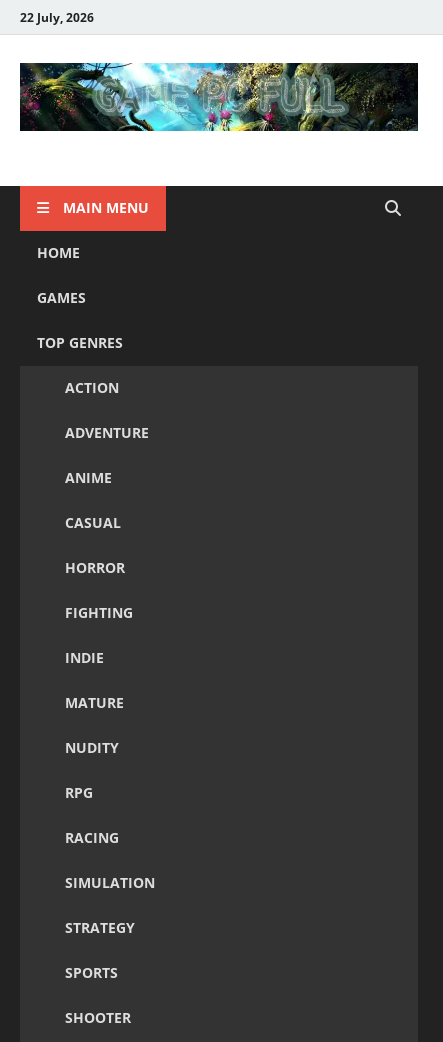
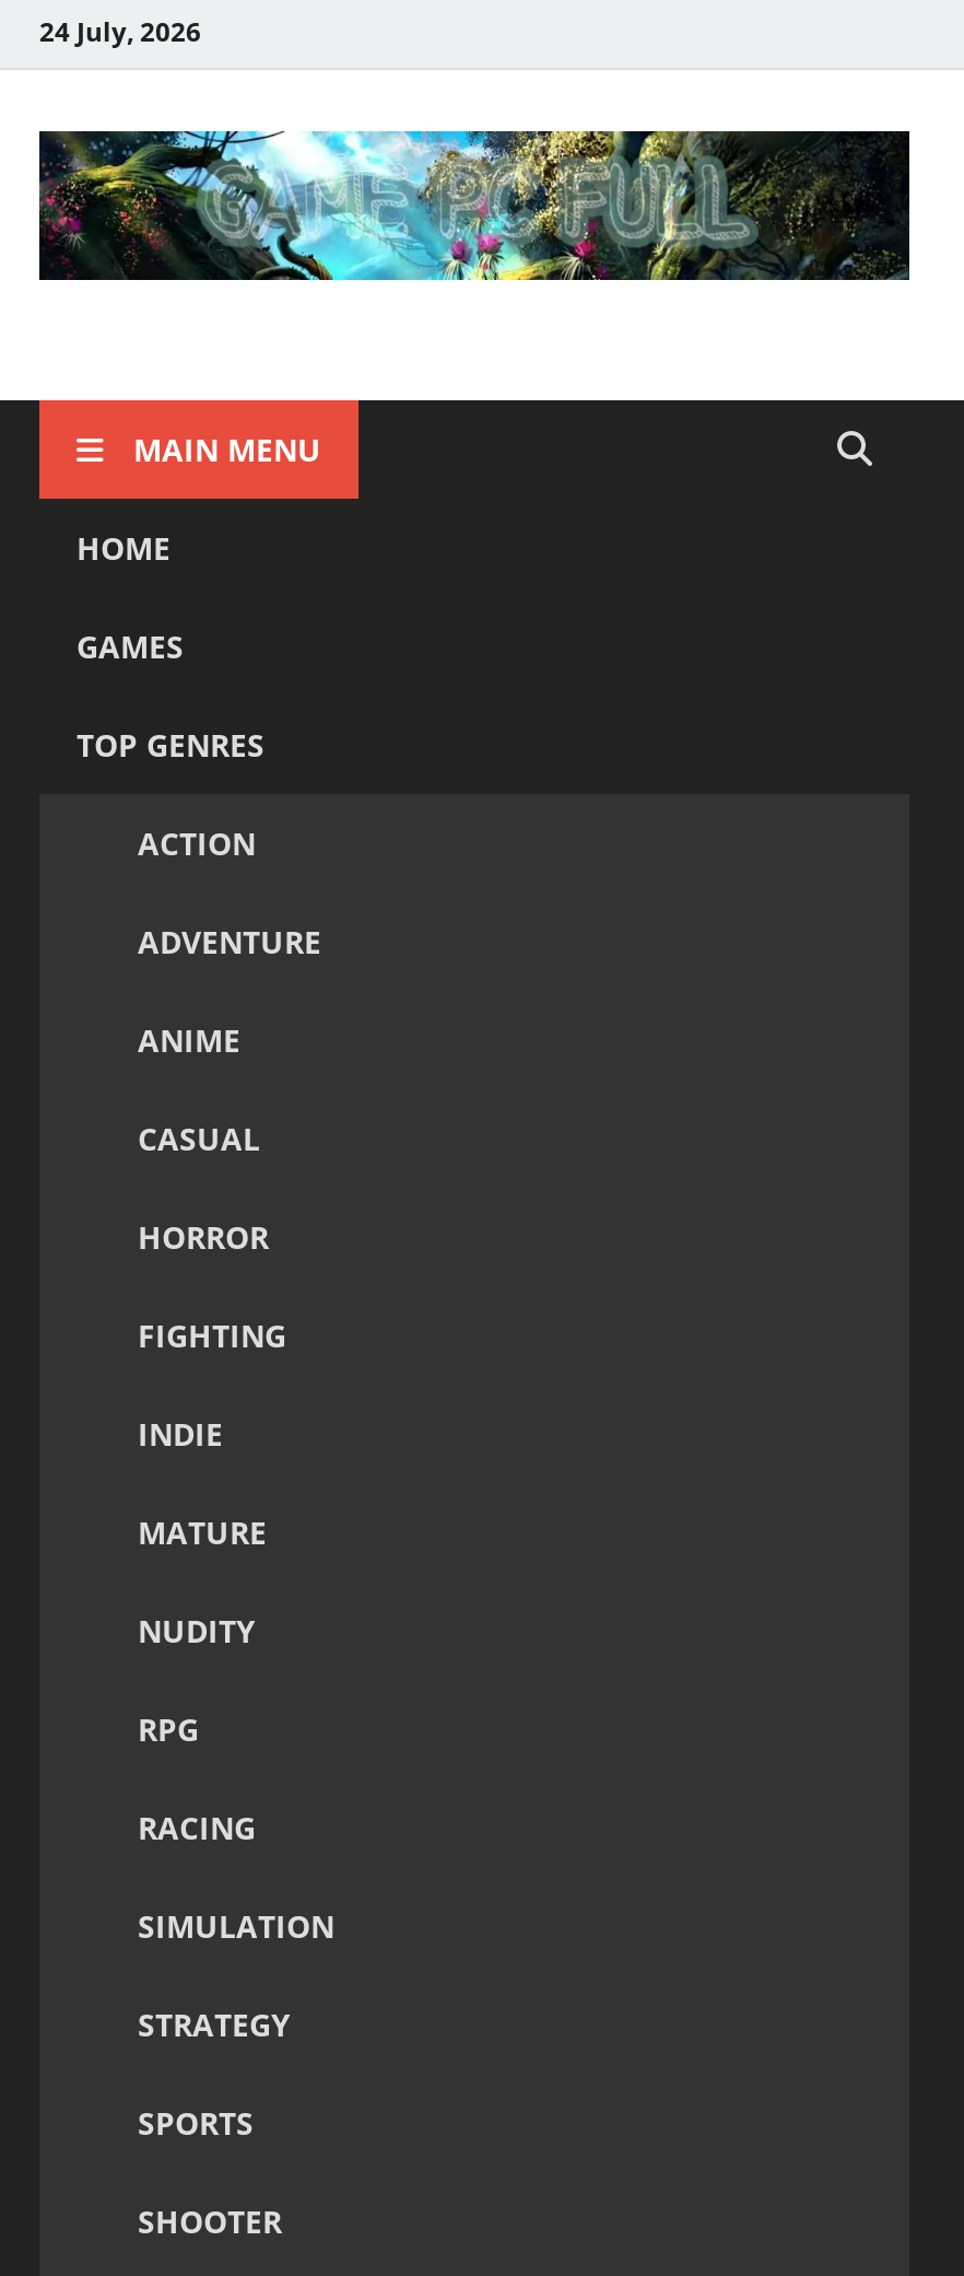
[20,8,94,25] 22 July, 2026 -> [39,12,201,49] 24 July, 2026

